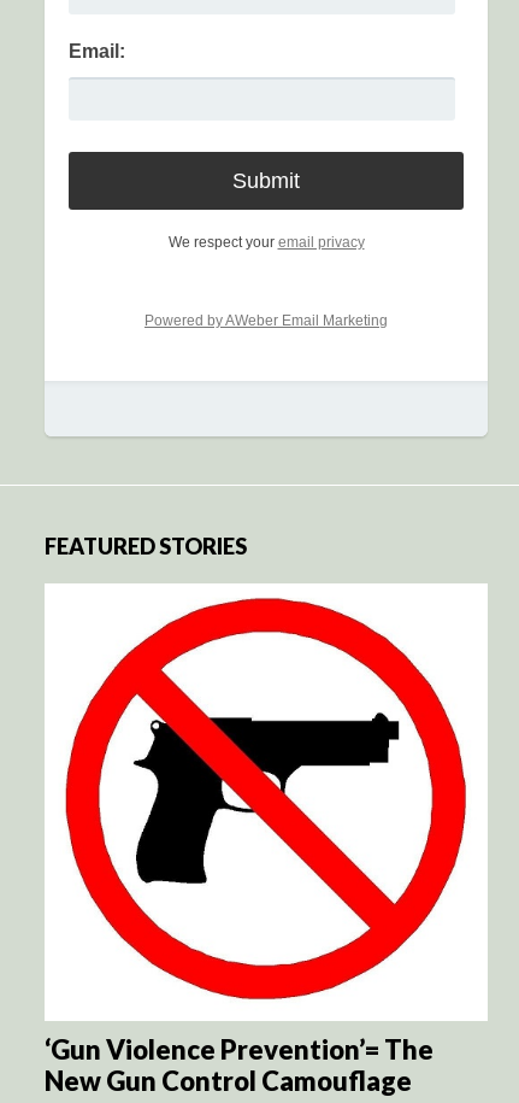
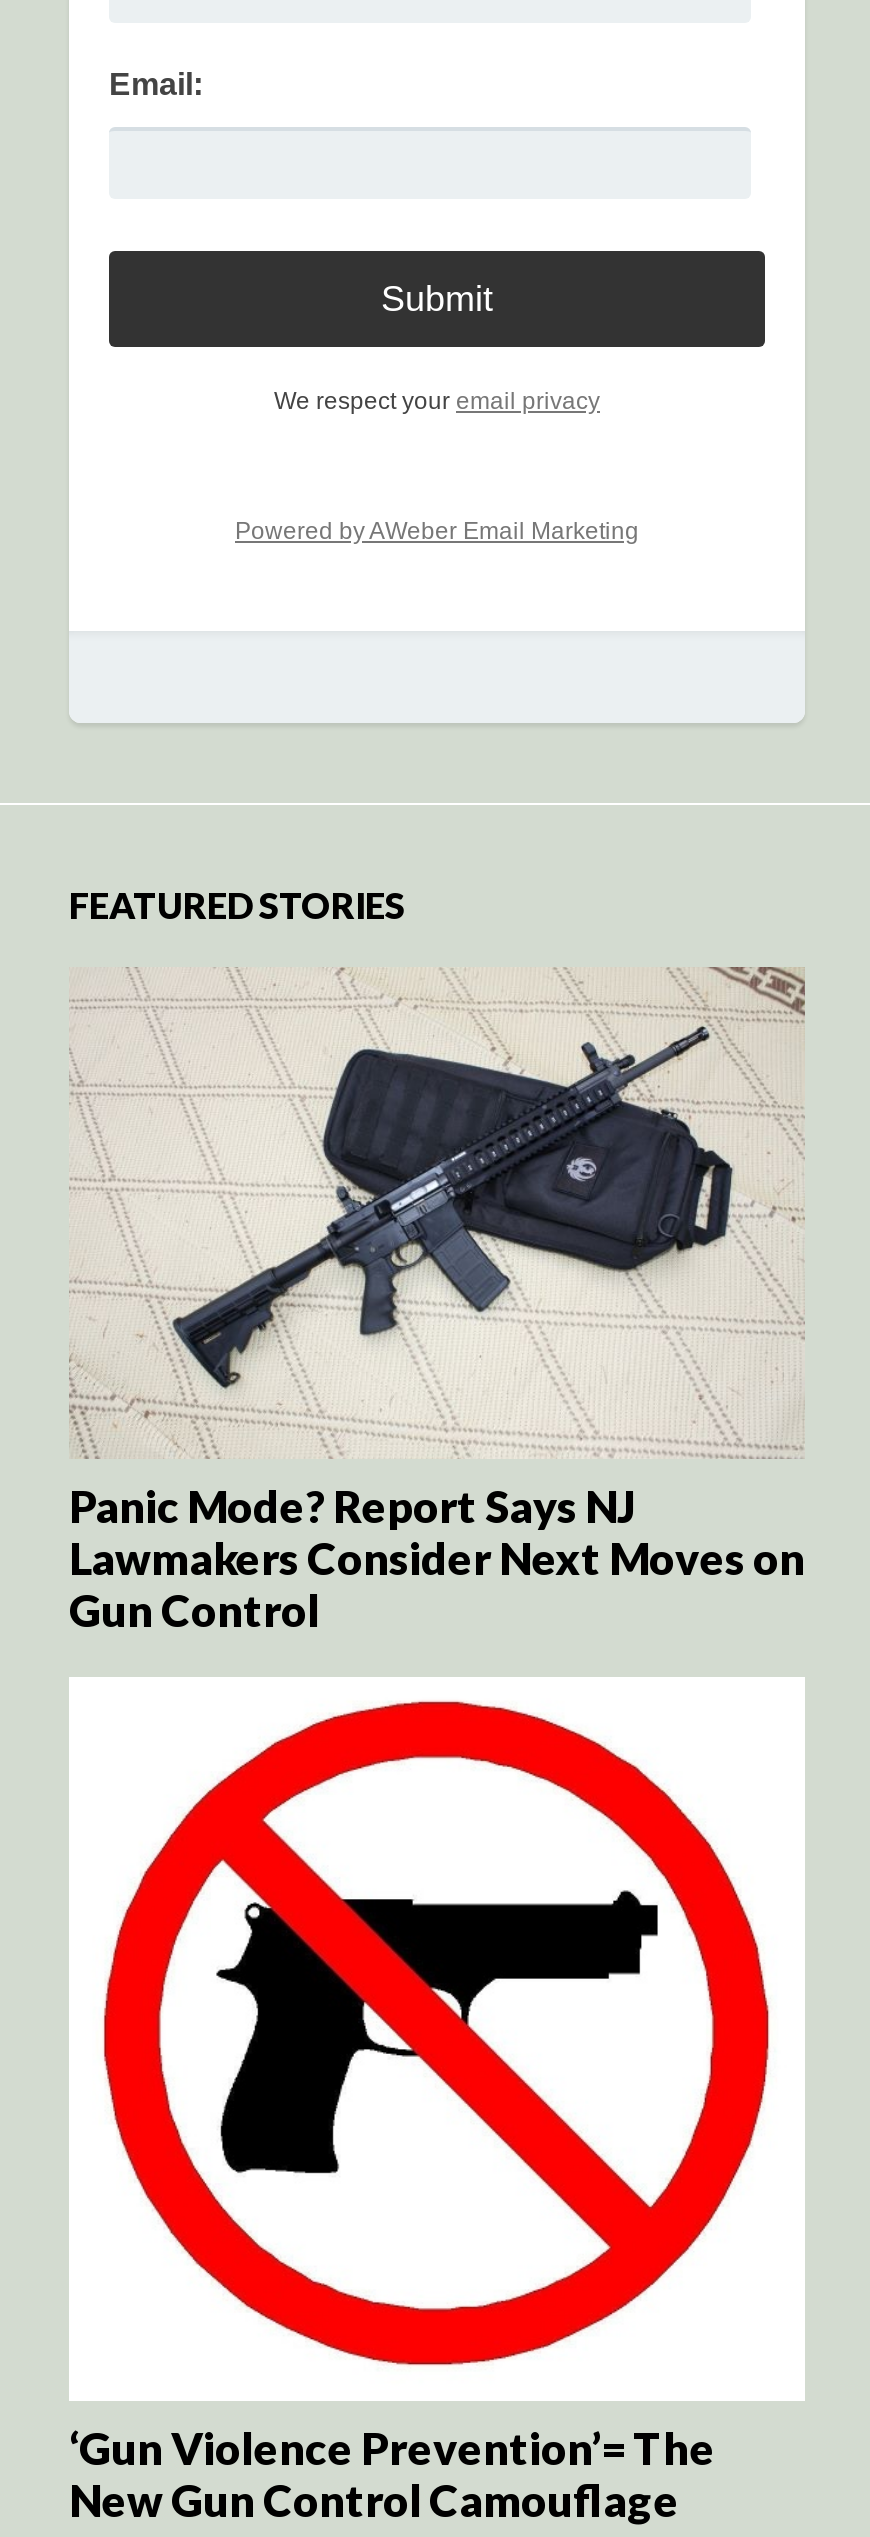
none -> [69,965,807,1636] [image] | Panic Mode? Report Says NJ | Lawmakers Consider Next Moves on | Gun Control

